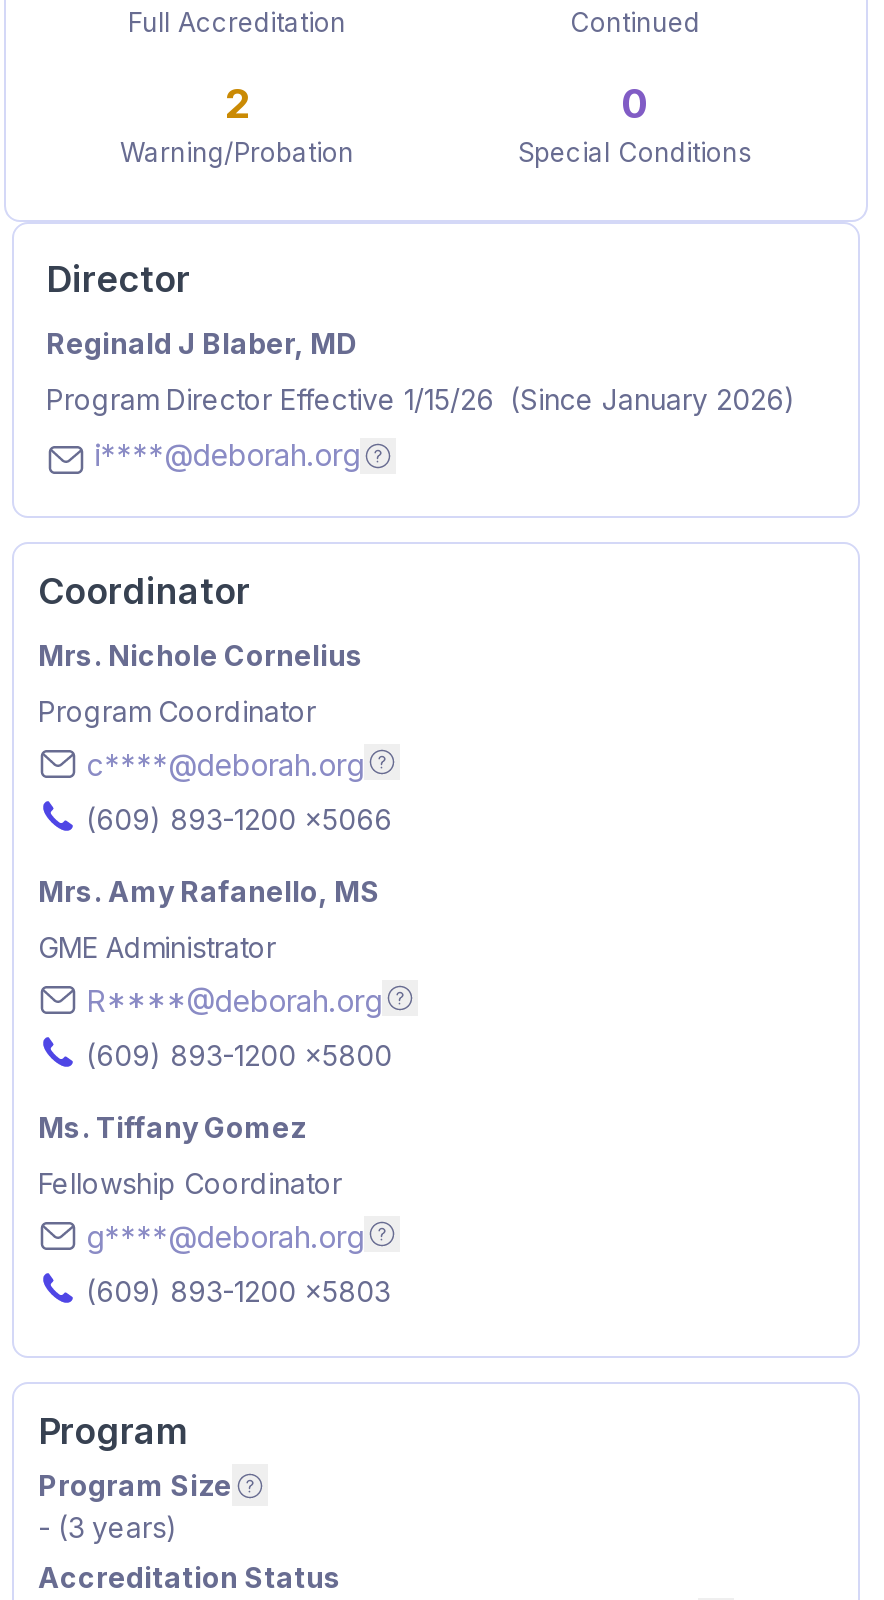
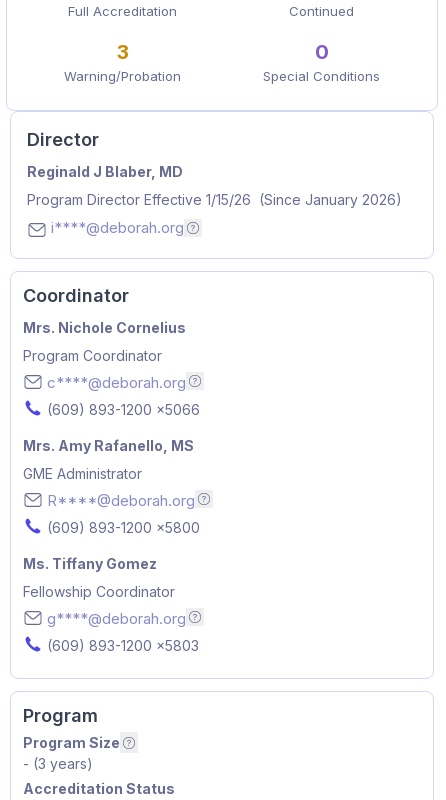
[225,80,249,128] 2 -> [116,40,128,64] 3

